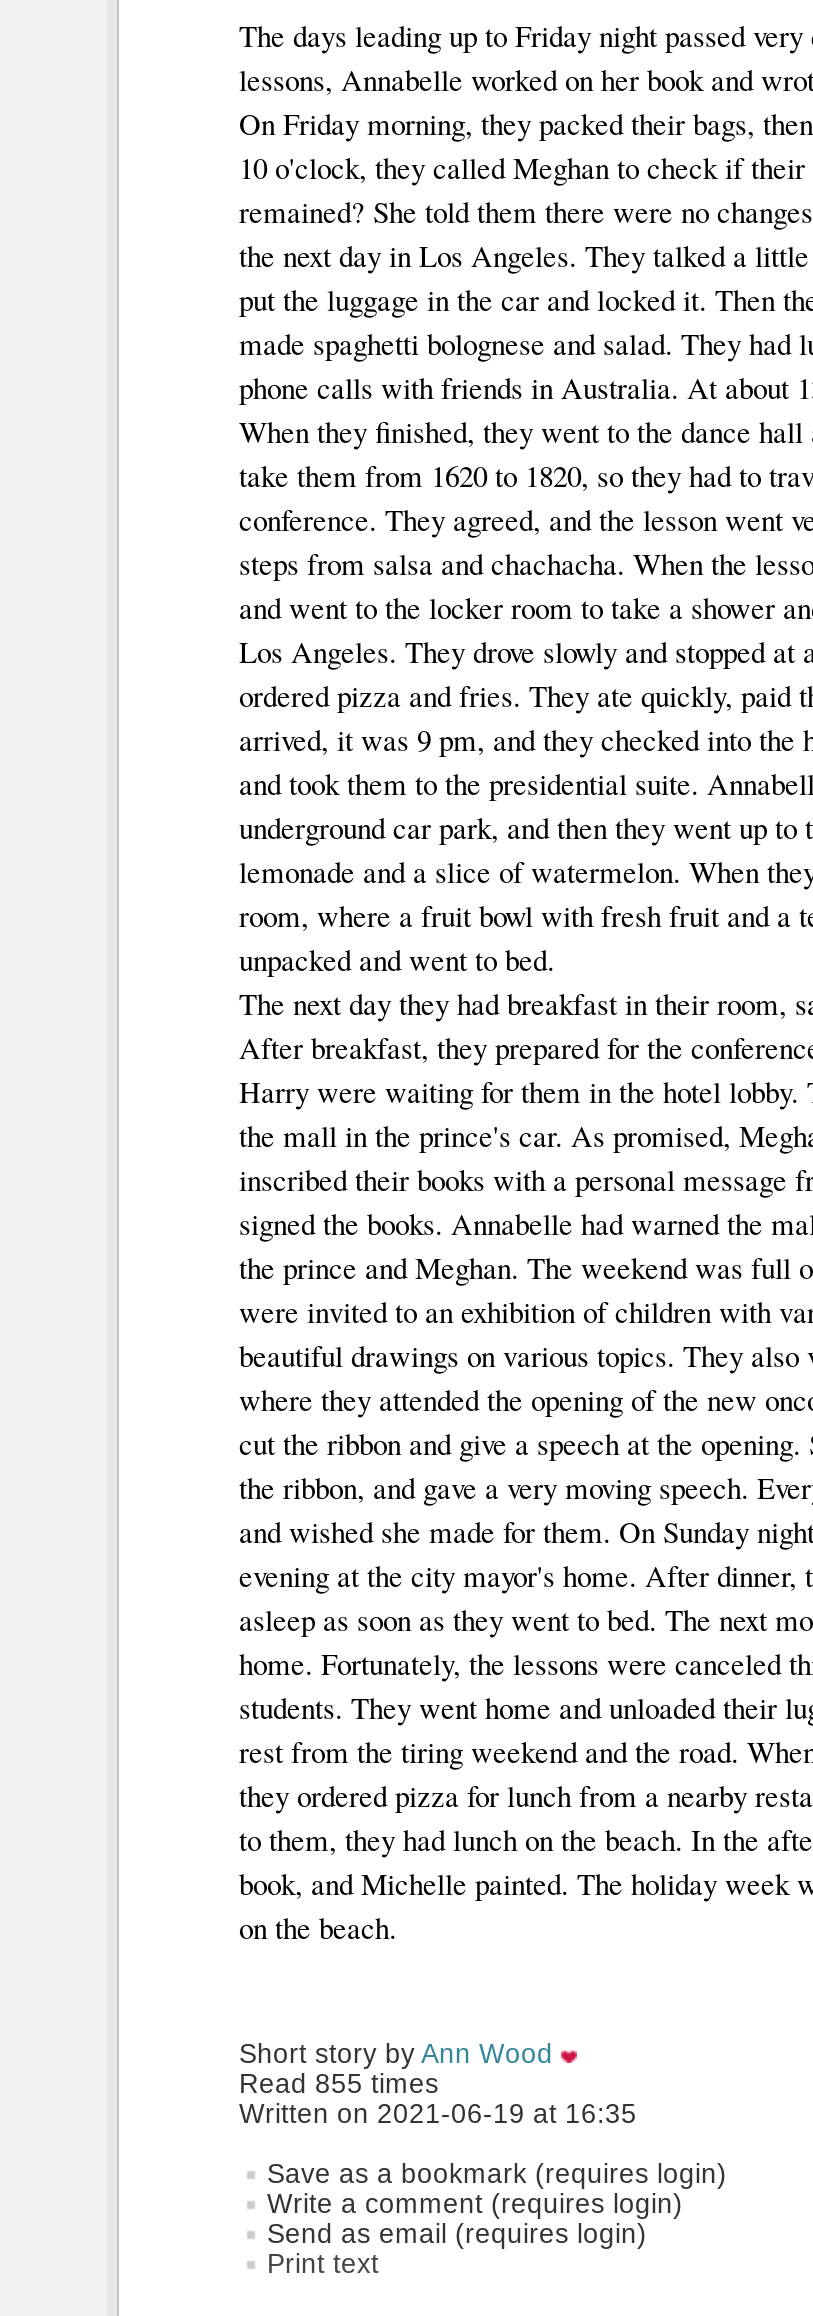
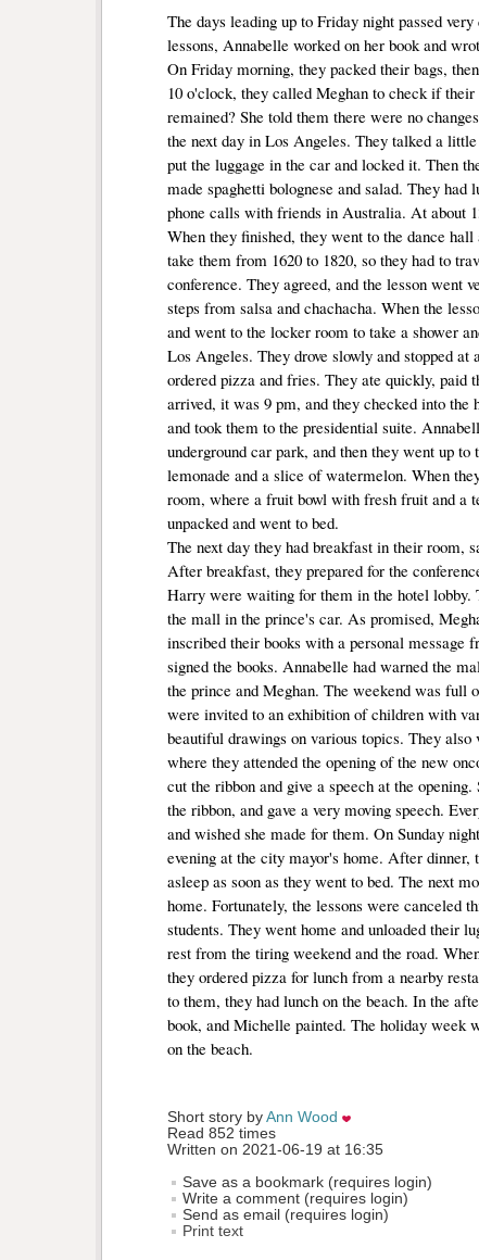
[239,2070,439,2100] Read 855 times -> [167,1126,276,1142] Read 852 times

